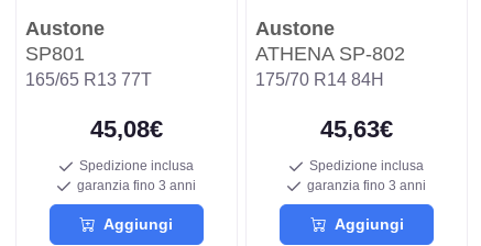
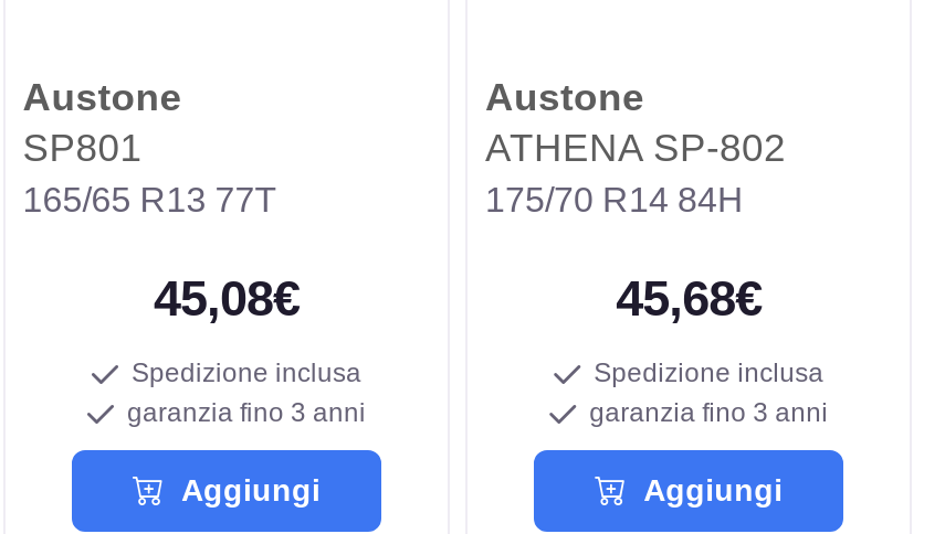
[321,116,393,143] 45,63€ -> [616,272,762,327] 45,68€

